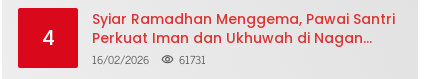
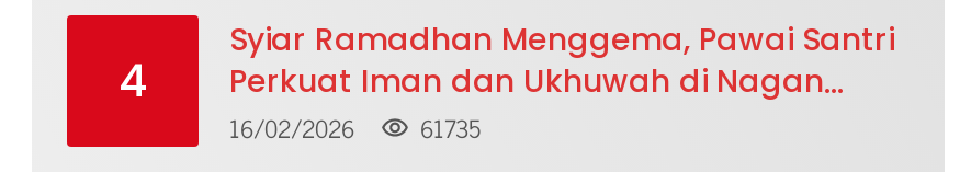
[179,50,206,68] 61731 -> [420,108,482,148] 61735

